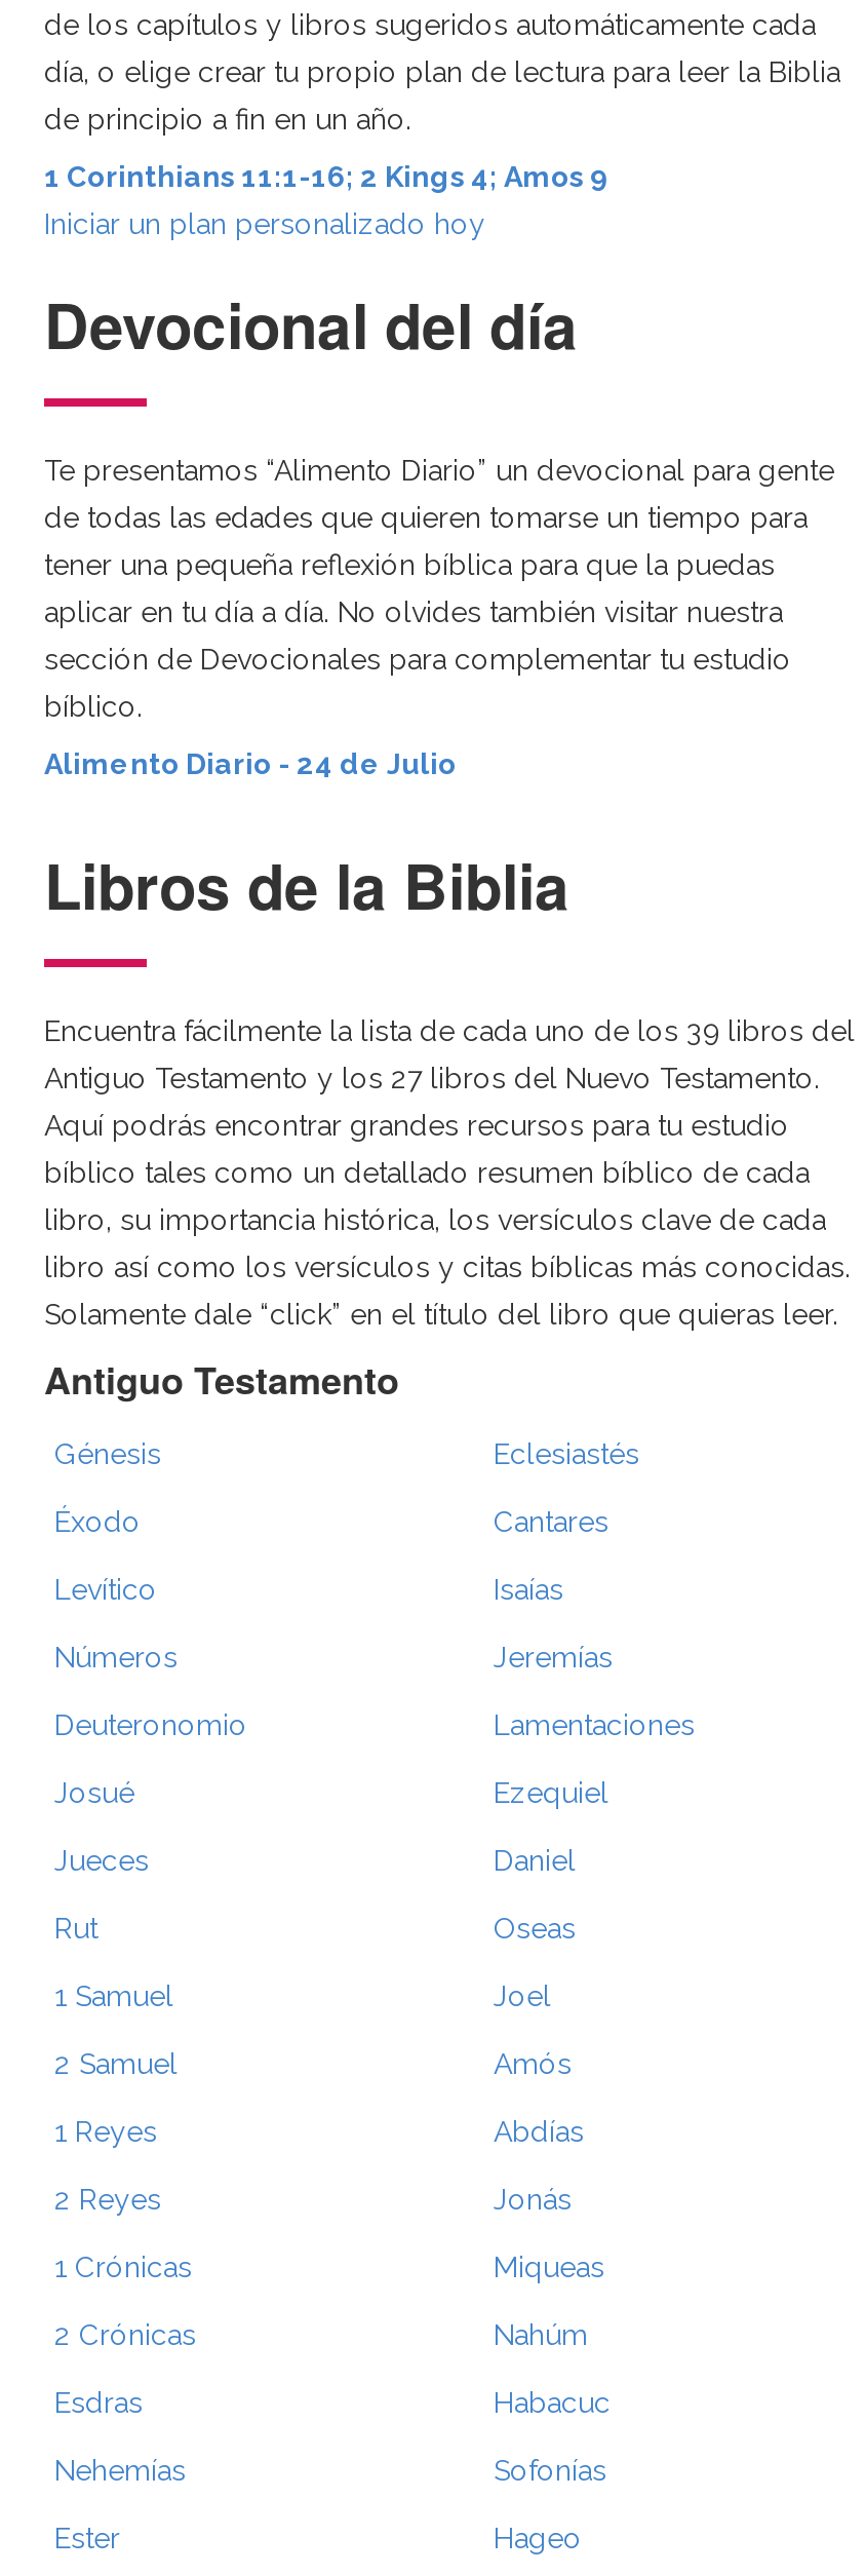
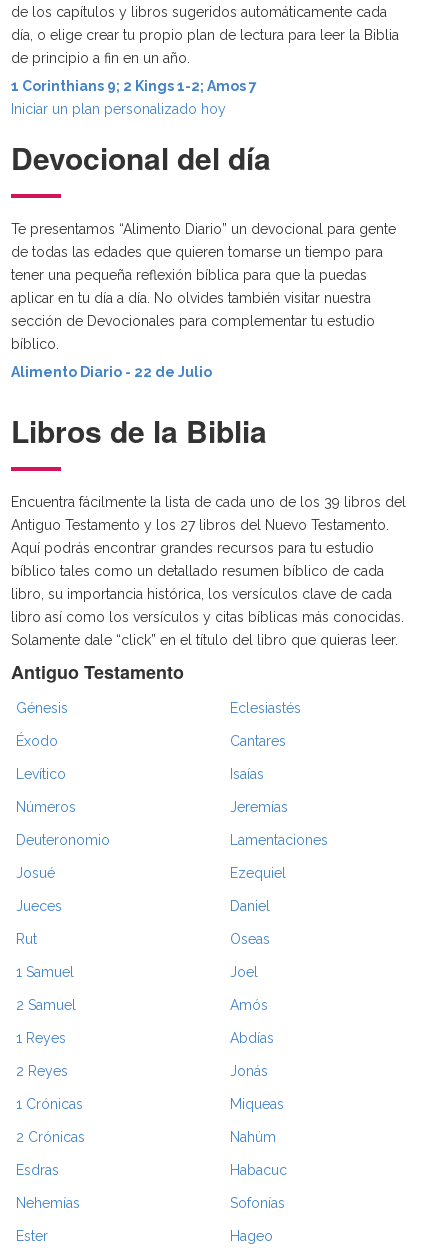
[44,160,608,193] 1 Corinthians 11:1-16; 2 Kings 4; Amos 9 -> [11,78,257,94] 1 Corinthians 9; 2 Kings 1-2; Amos 7
[44,747,457,780] Alimento Diario - 24 de Julio -> [11,364,212,380] Alimento Diario - 22 de Julio

